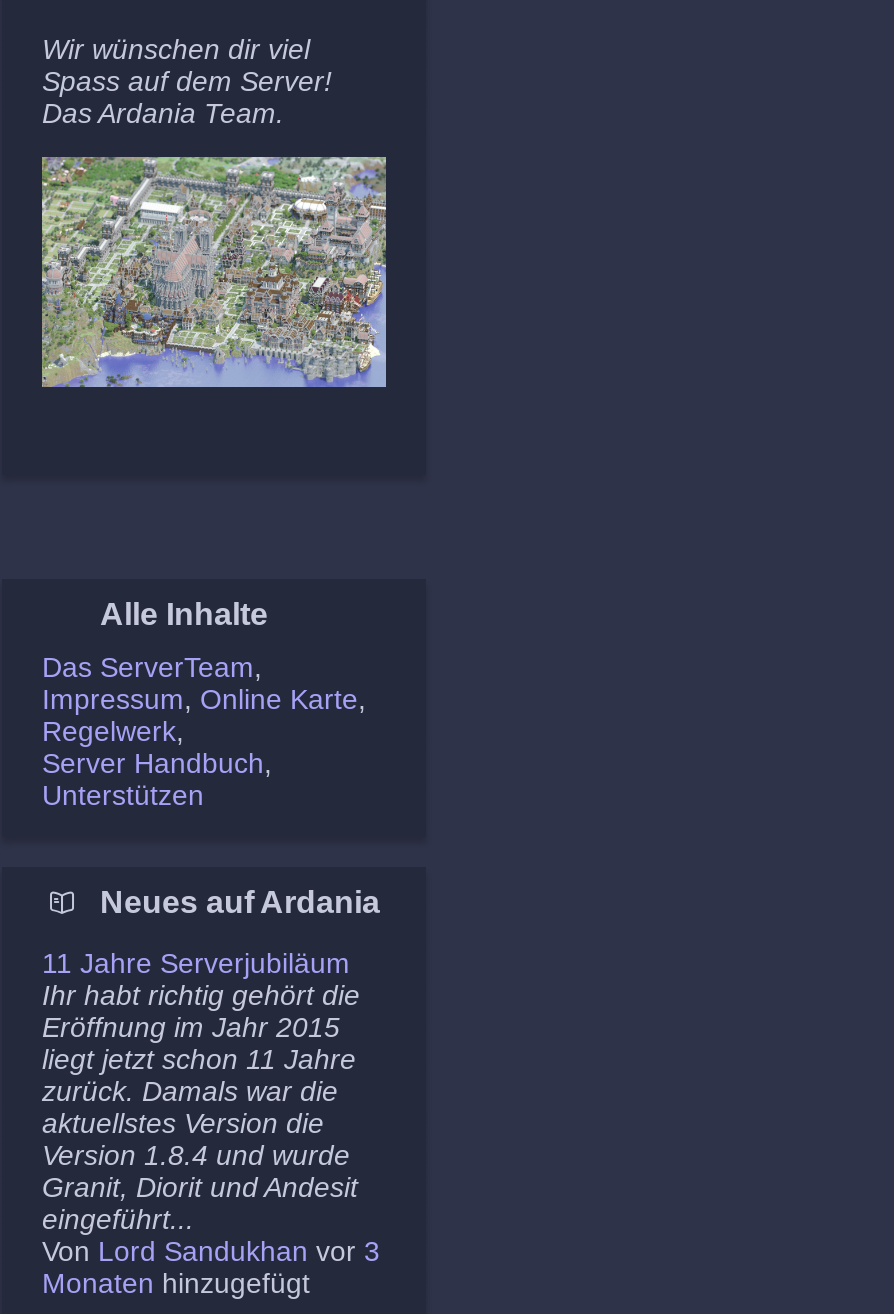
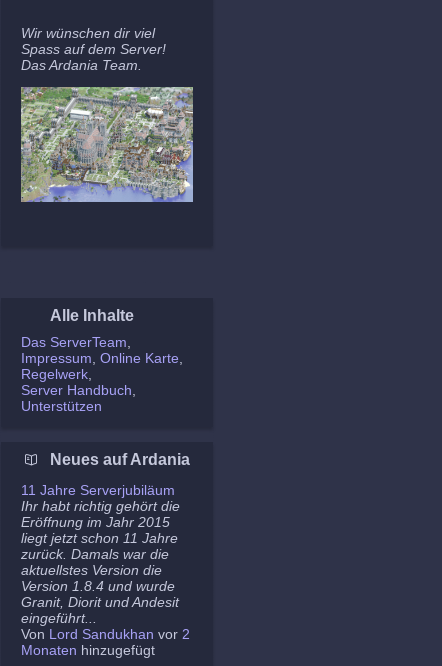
[42,1234,380,1266] Von Lord Sandukhan vor 3 -> [21,626,190,642] Von Lord Sandukhan vor 2

